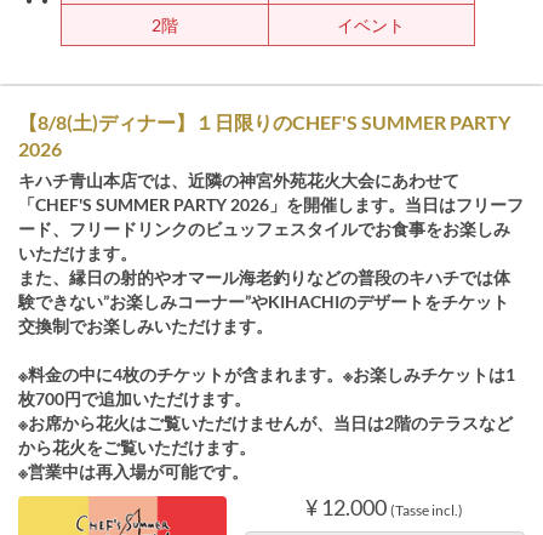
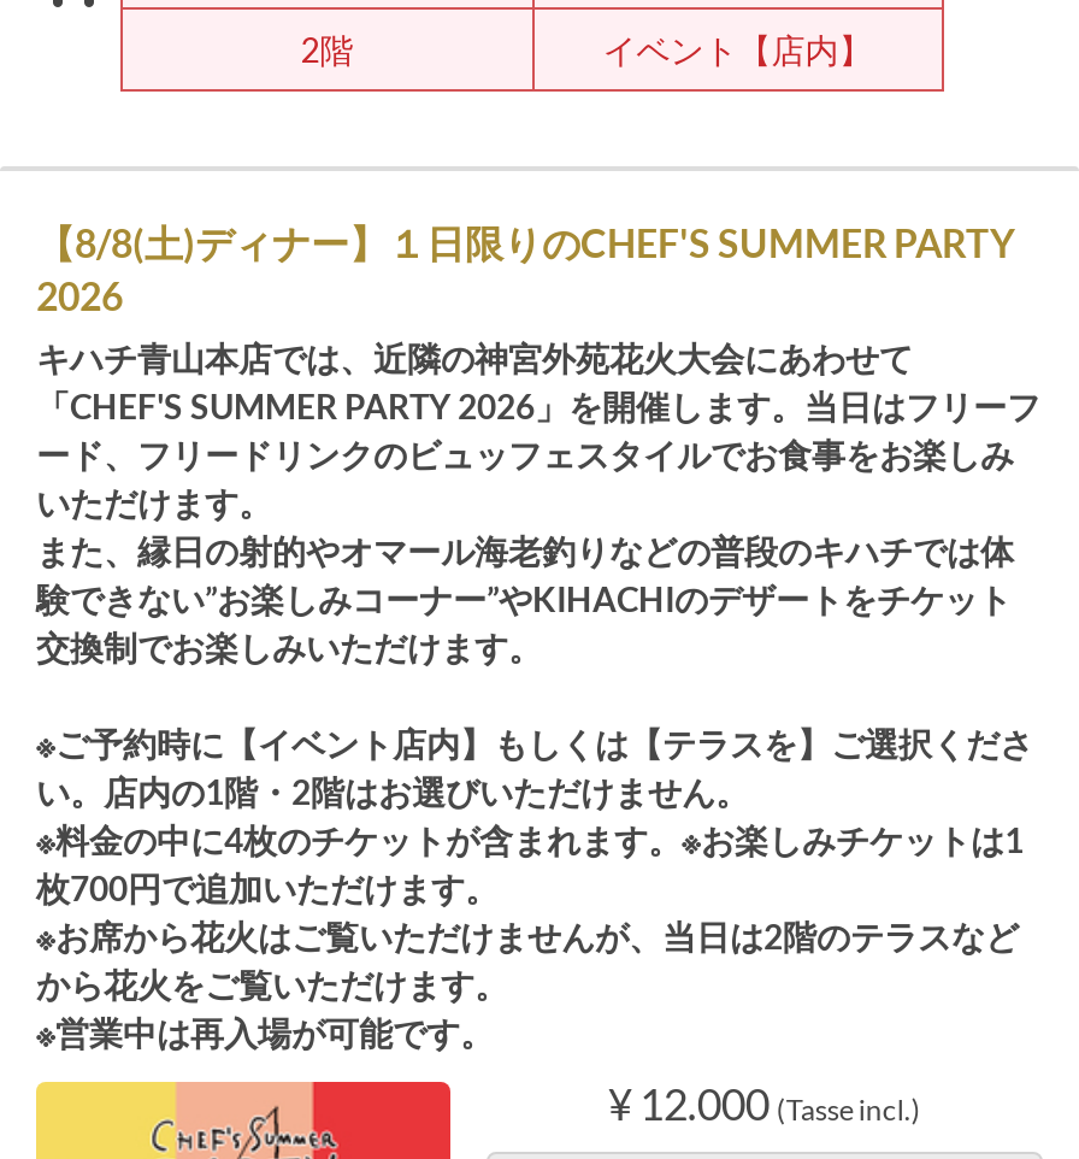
[337,15,405,35] イベント -> [603,29,872,70] イベント【店内】
none -> [36,723,1033,812] ※ご予約時に【イベント店内】もしくは【テラスを】ご選択くださ | い。店内の1階・2階はお選びいただけません。

